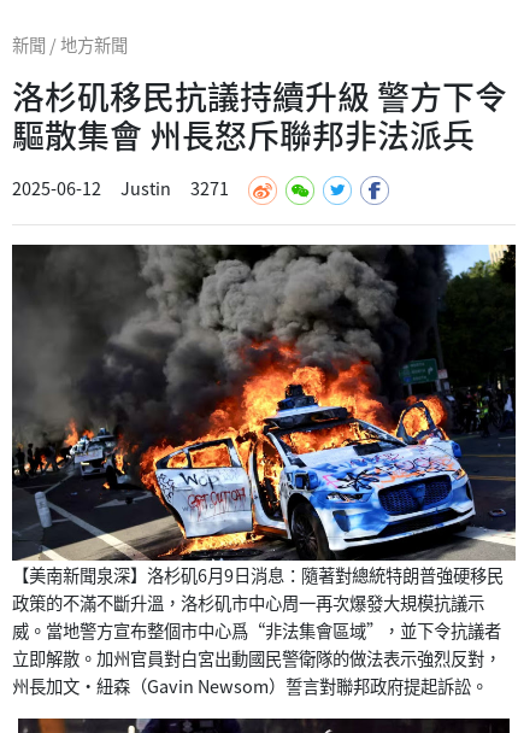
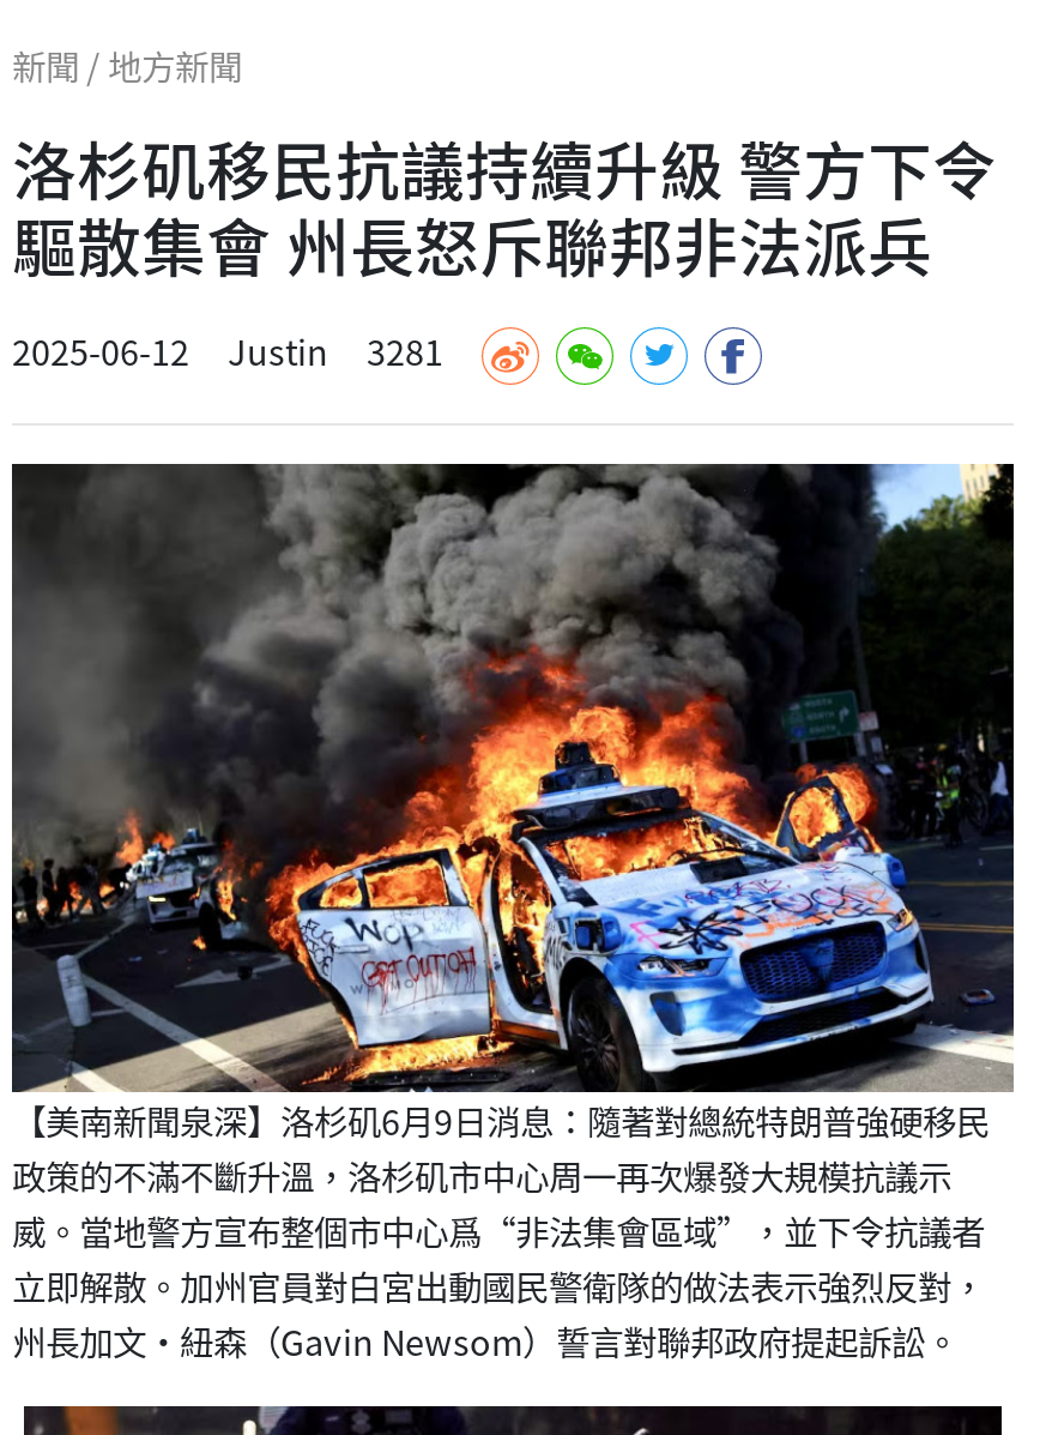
[12,175,229,200] 2025-06-12 Justin 3271 -> [12,324,443,375] 2025-06-12 Justin 3281

